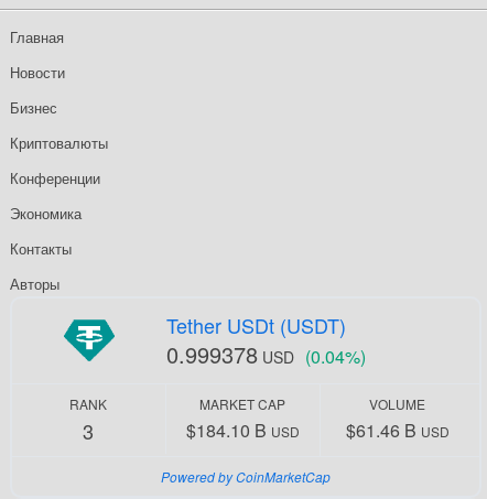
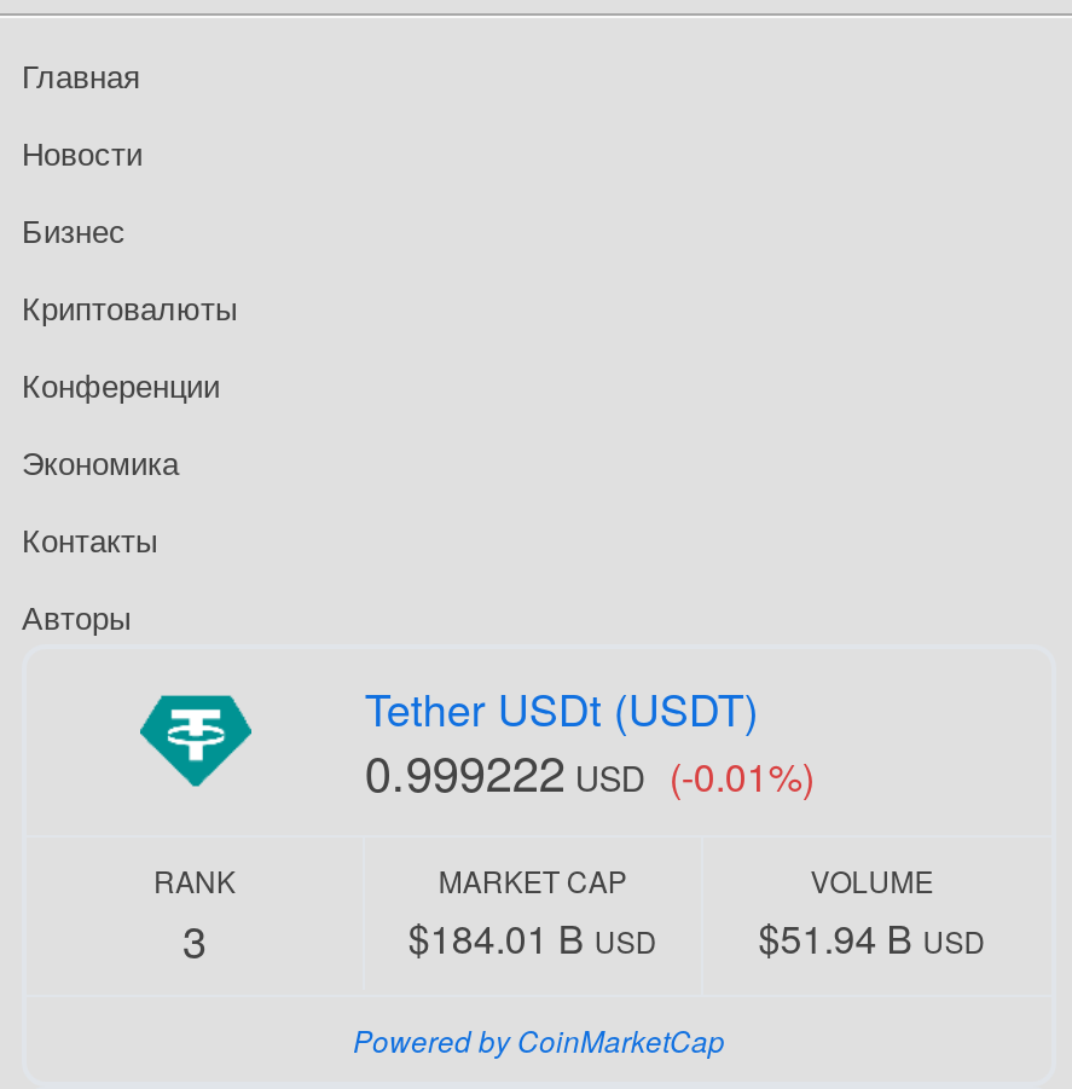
[166,338,366,370] 0.999378 USD (0.04%) -> [365,736,814,806] 0.999222 USD (-0.01%)
[186,417,300,443] $184.10 B USD -> [408,910,657,965] $184.01 B USD
[346,417,449,443] $61.46 B USD -> [758,910,986,965] $51.94 B USD

